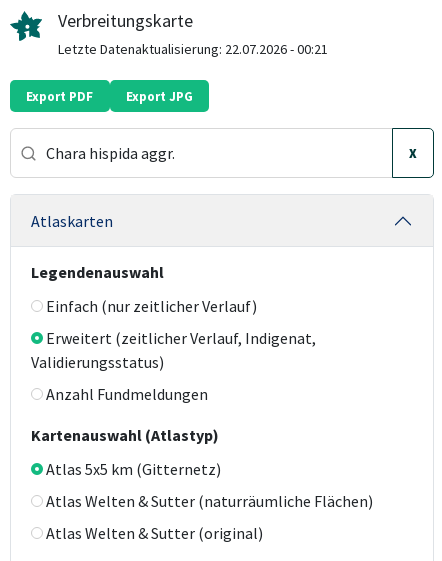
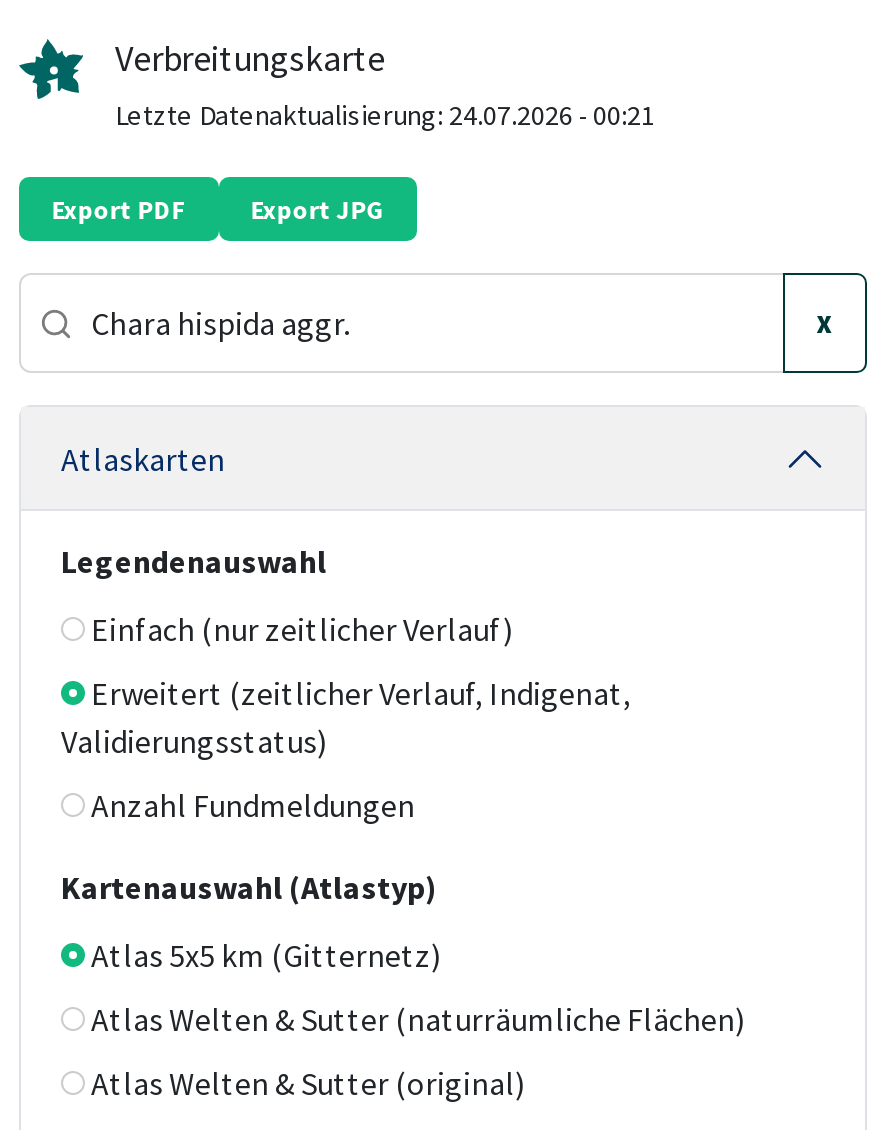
[58,40,328,58] Letzte Datenaktualisierung: 22.07.2026 - 00:21 -> [115,97,655,133] Letzte Datenaktualisierung: 24.07.2026 - 00:21

